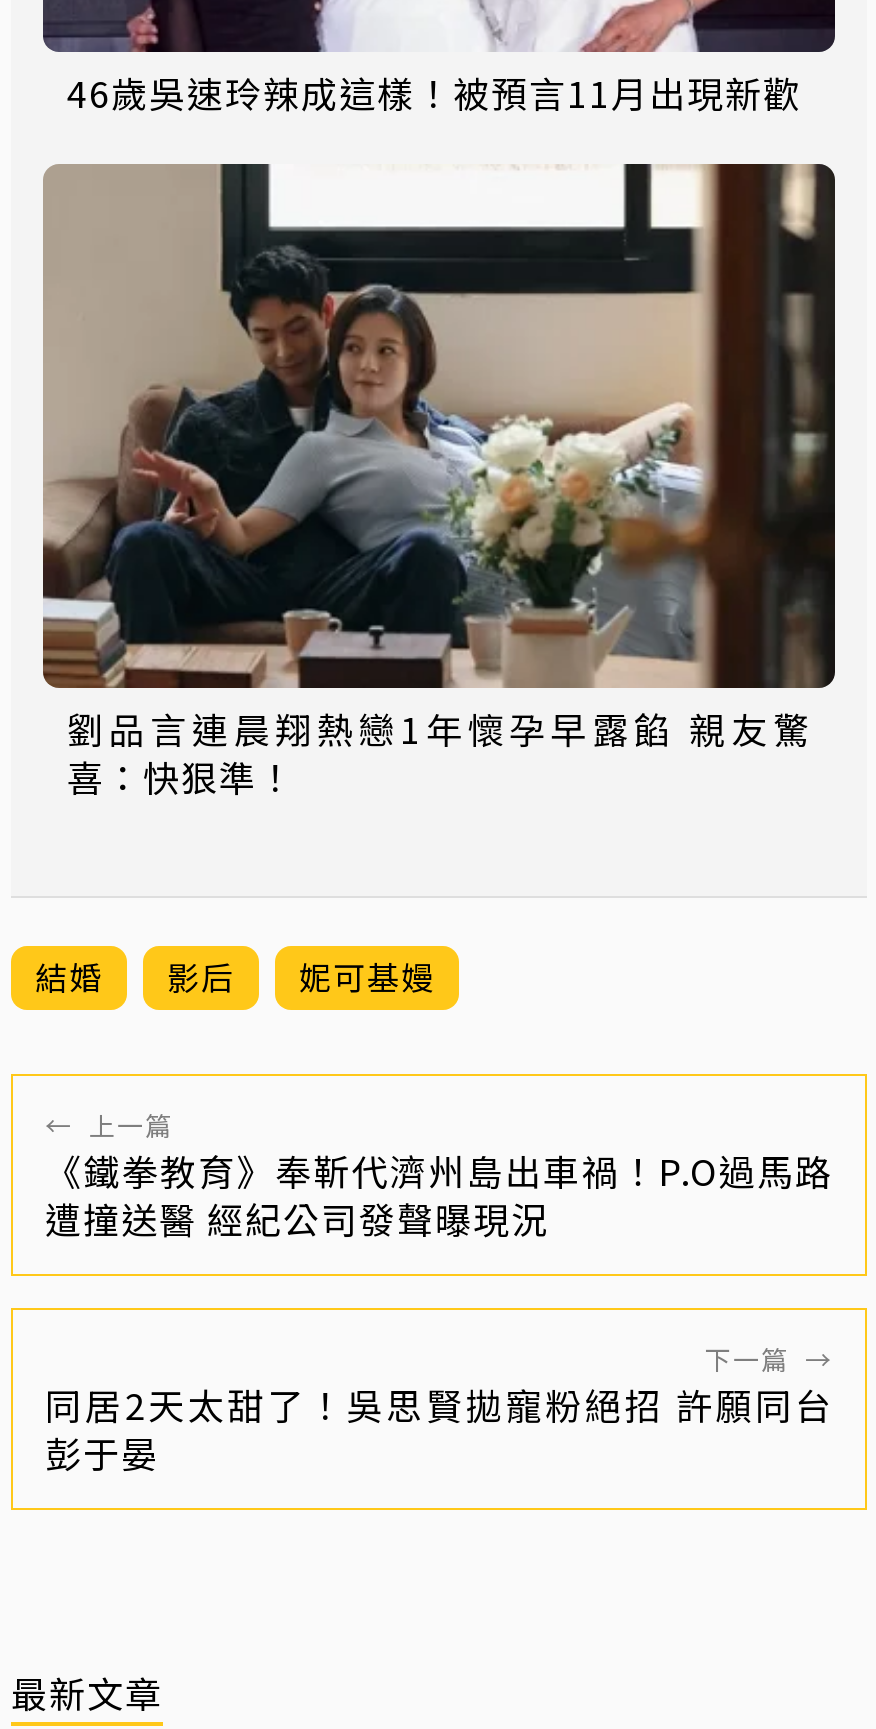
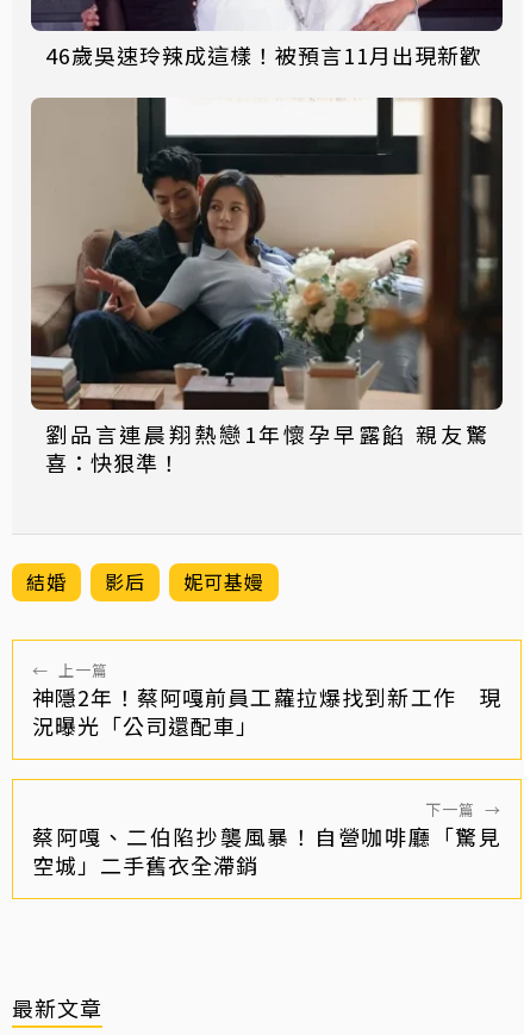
[45,1143,833,1243] 《鐵拳教育》奉靳代濟州島出車禍！P.O過馬路 | 遭撞送醫 經紀公司發聲曝現況 -> [32,681,501,740] 神隱2年！蔡阿嘎前員工蘿拉爆找到新工作 現 | 況曝光「公司還配車」
[45,1377,833,1477] 同居2天太甜了！吳思賢拋寵粉絕招 許願同台 | 彭于晏 -> [32,820,501,880] 蔡阿嘎、二伯陷抄襲風暴！自營咖啡廳「驚見 | 空城」二手舊衣全滯銷

